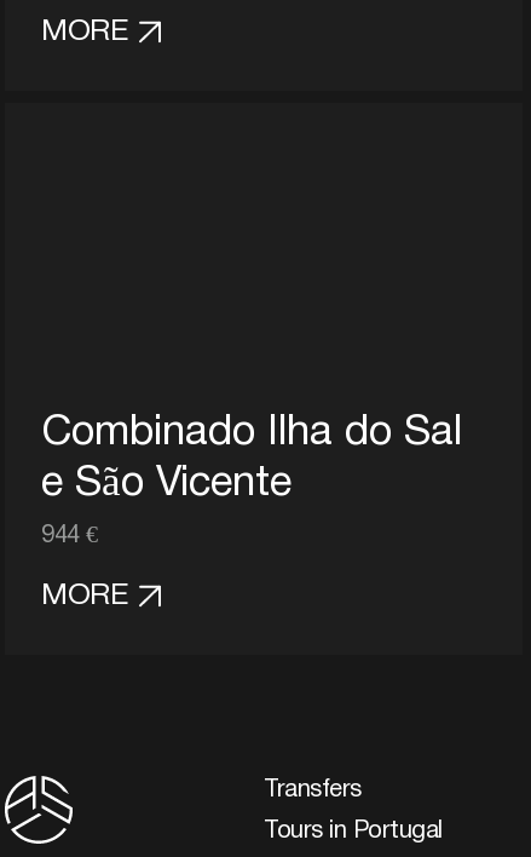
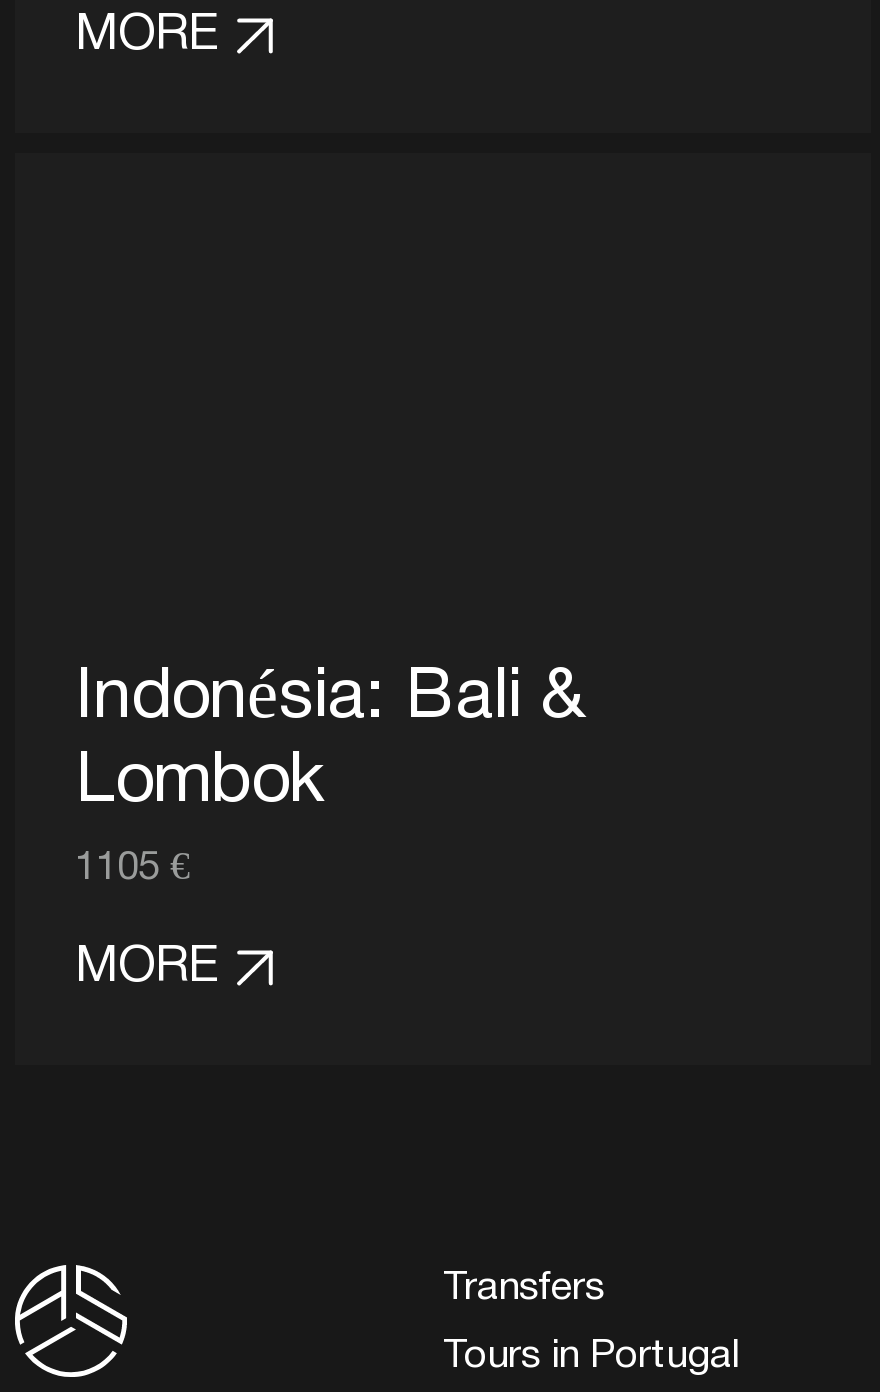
[41,414,462,504] Combinado Ilha do Sal | e São Vicente -> [75,667,585,815] Indonésia: Bali & | Lombok
[41,525,97,547] 944 € -> [75,851,189,887] 1105 €

